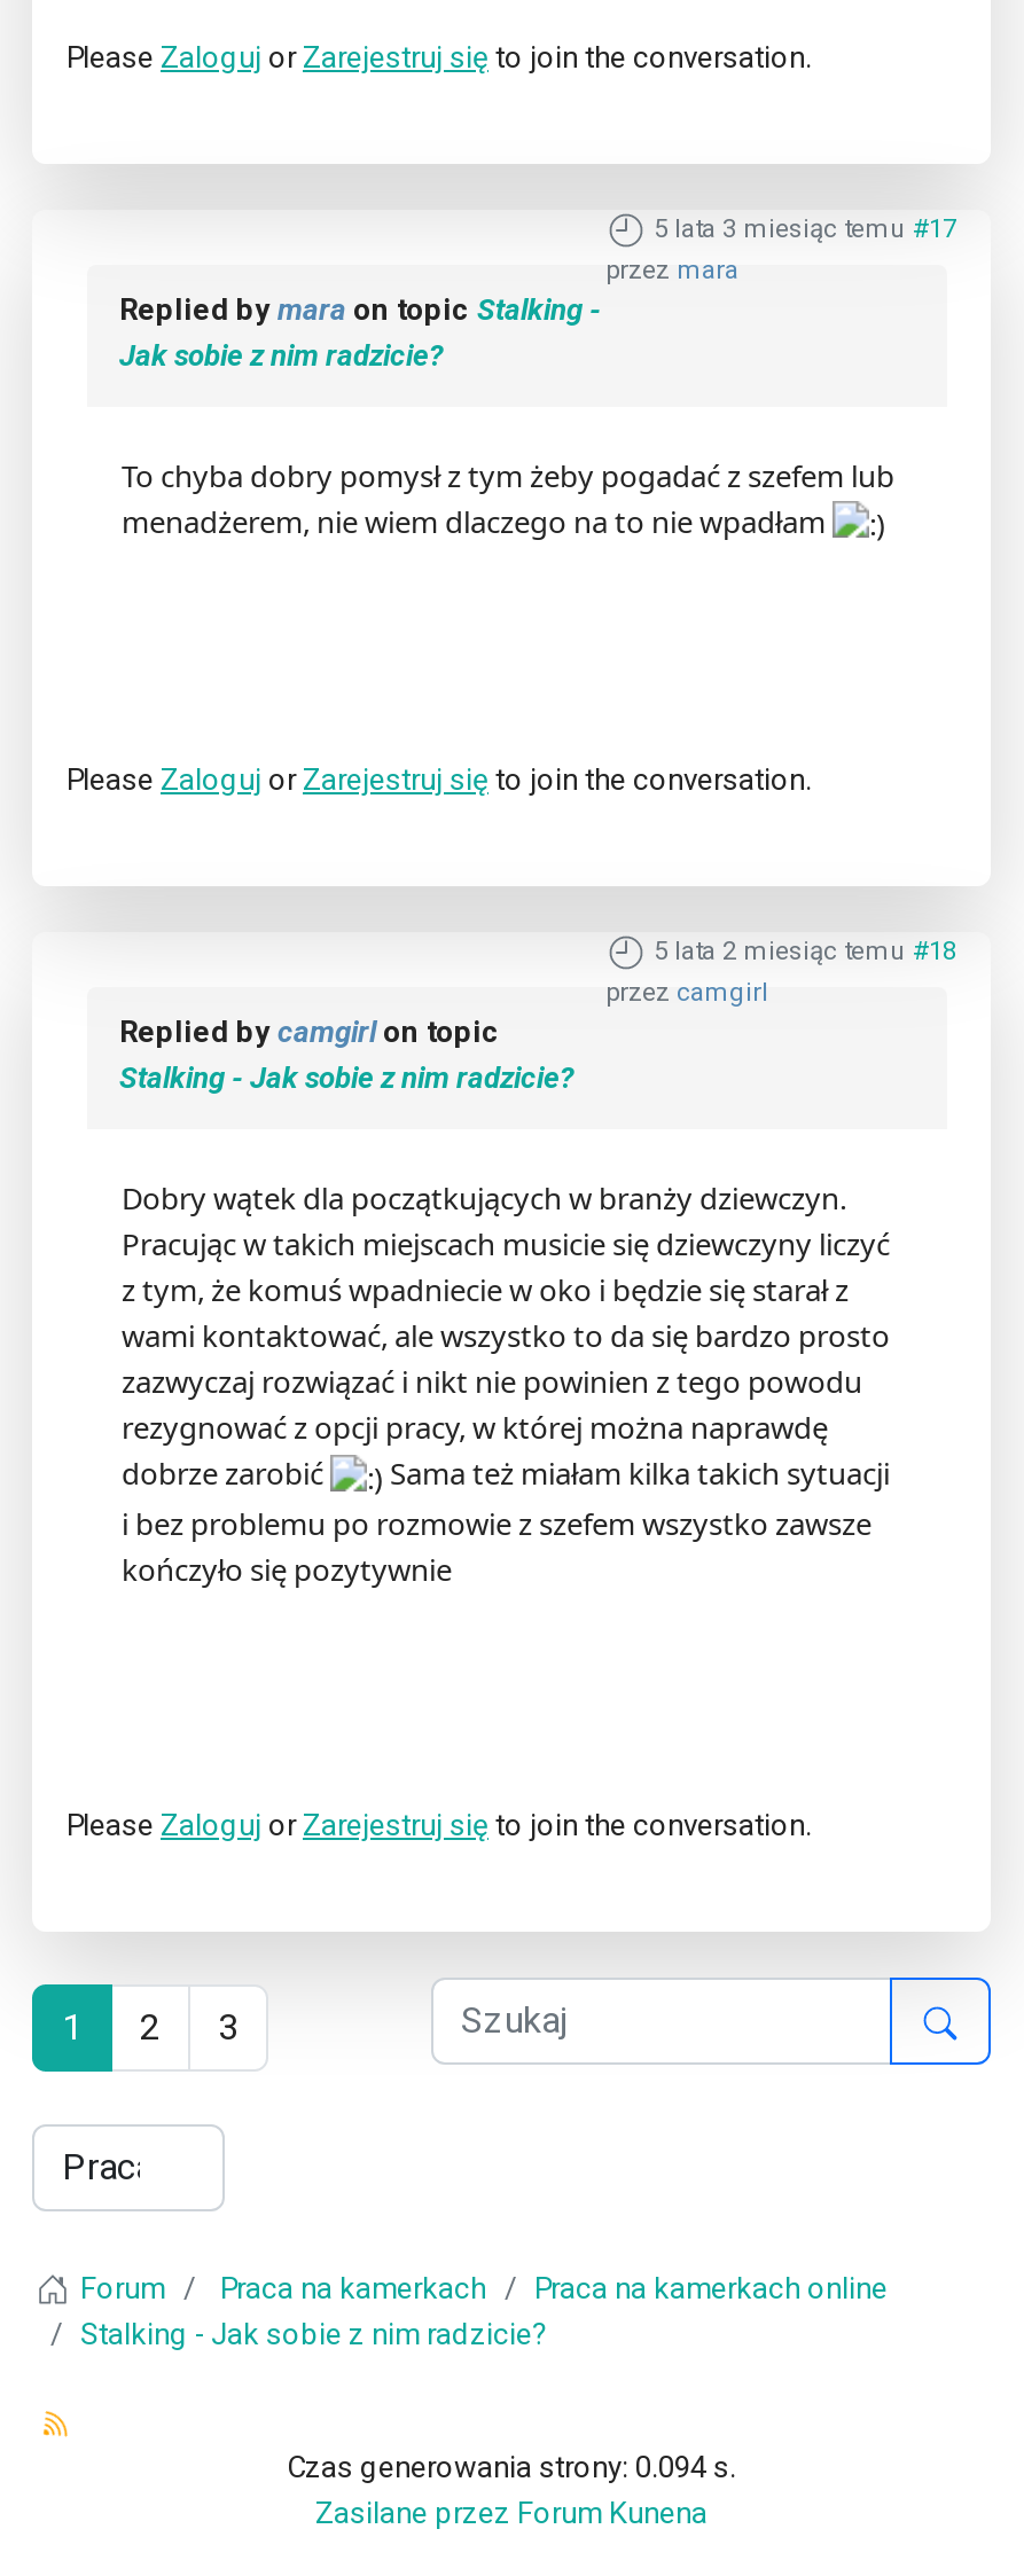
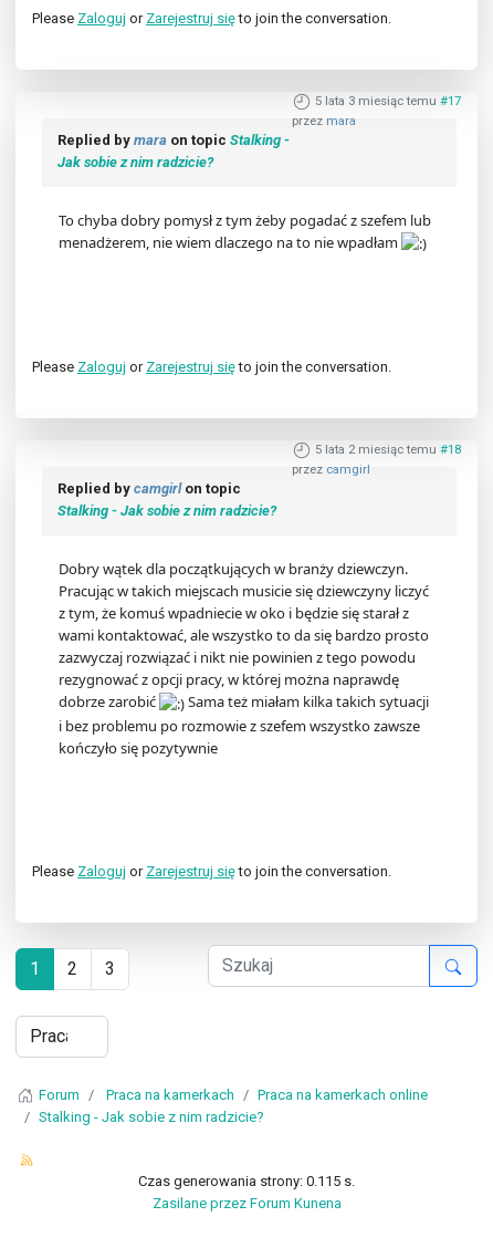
[287,2449,736,2484] Czas generowania strony: 0.094 s. -> [138,1173,355,1189] Czas generowania strony: 0.115 s.

